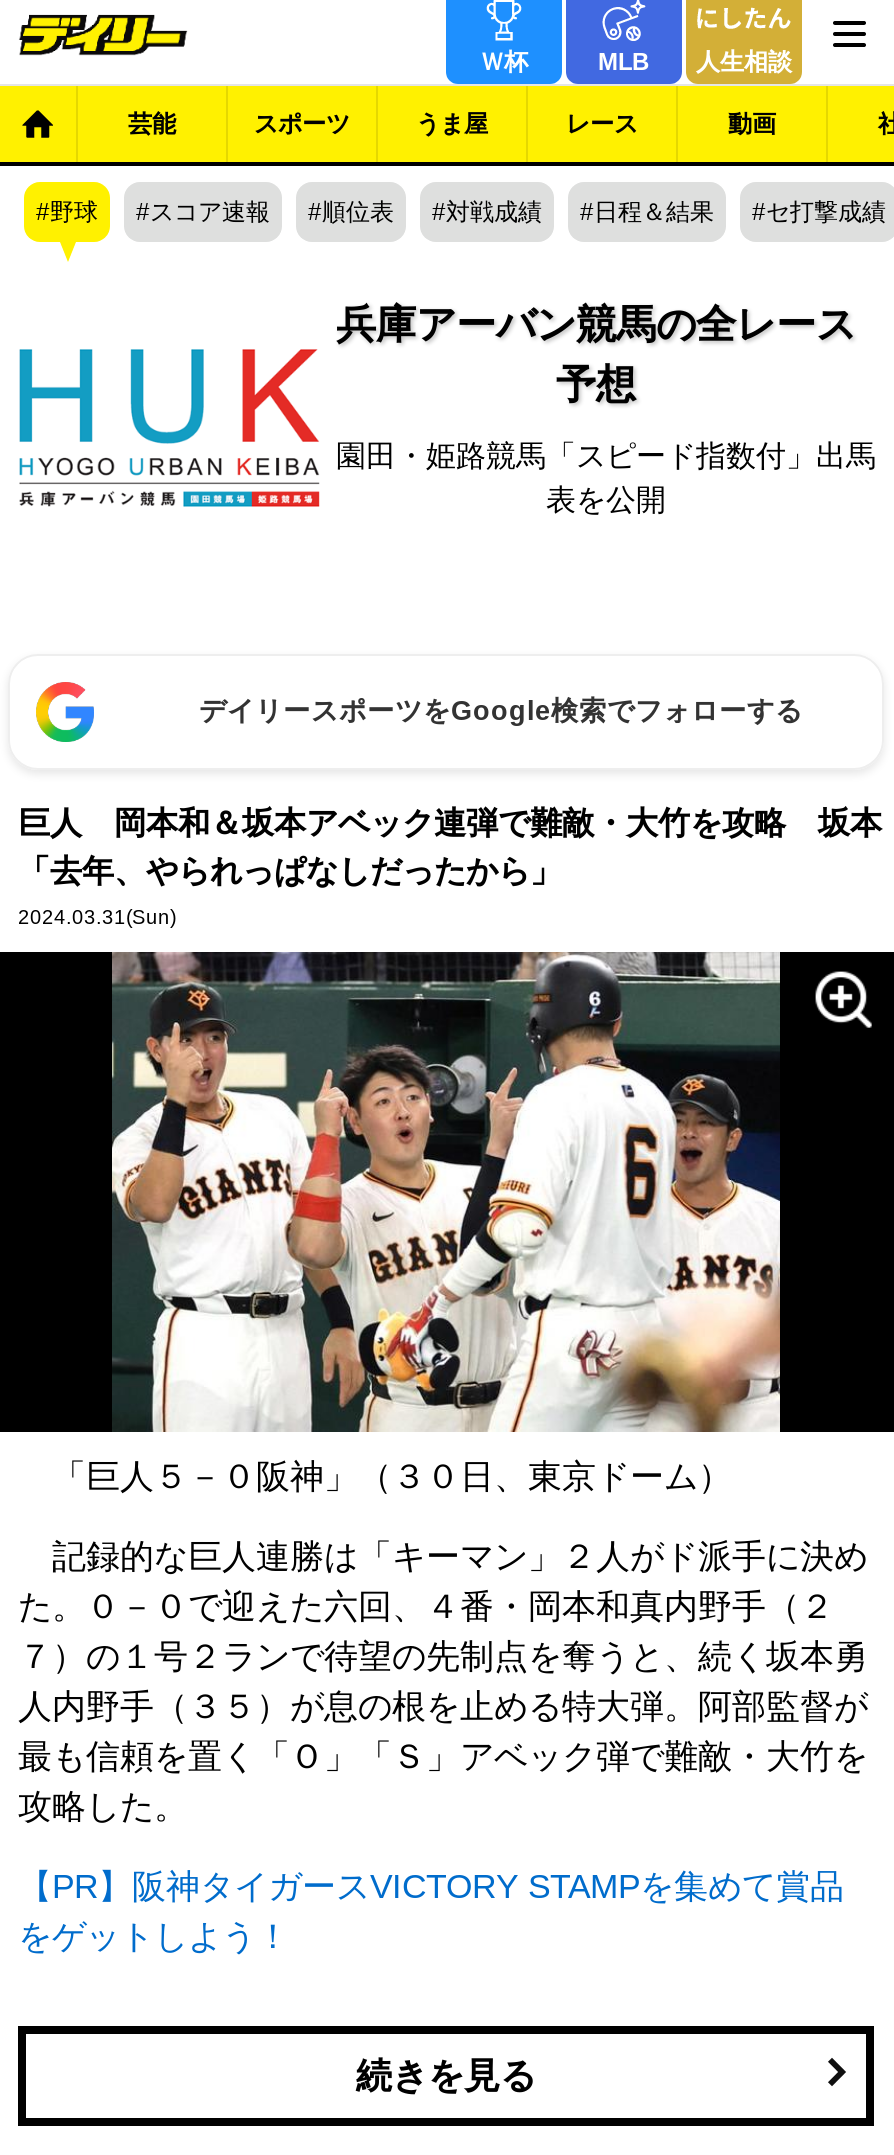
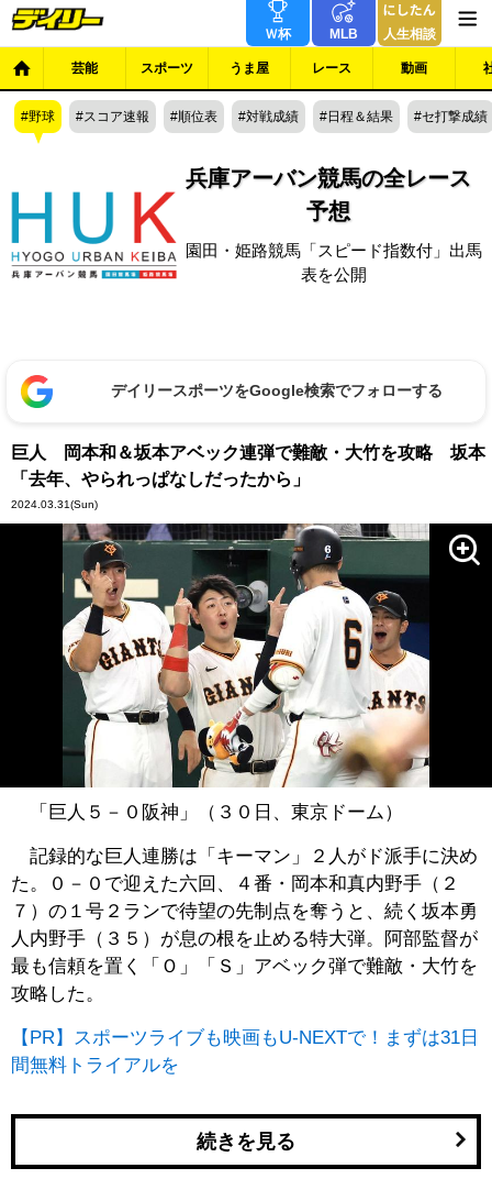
[18,1867,844,1955] 【PR】阪神タイガースVICTORY STAMPを集めて賞品 | をゲットしよう！ -> [11,1027,479,1075] 【PR】スポーツライブも映画もU-NEXTで！まずは31日 | 間無料トライアルを

